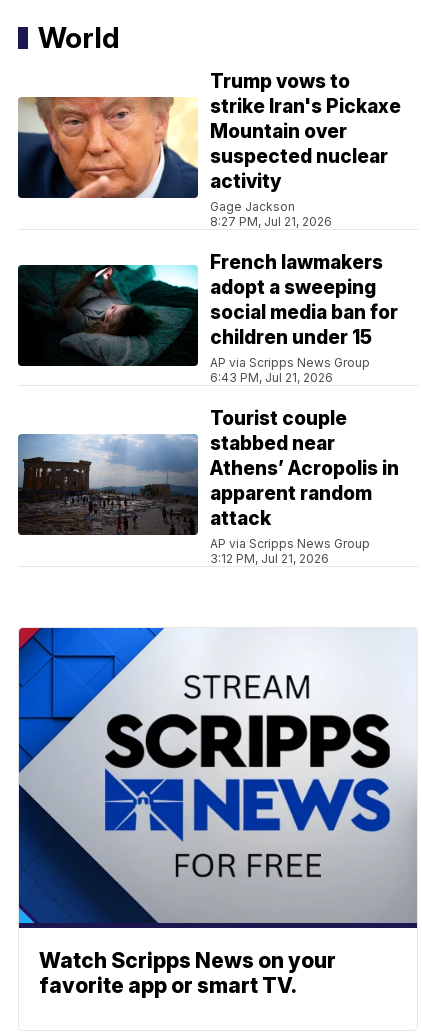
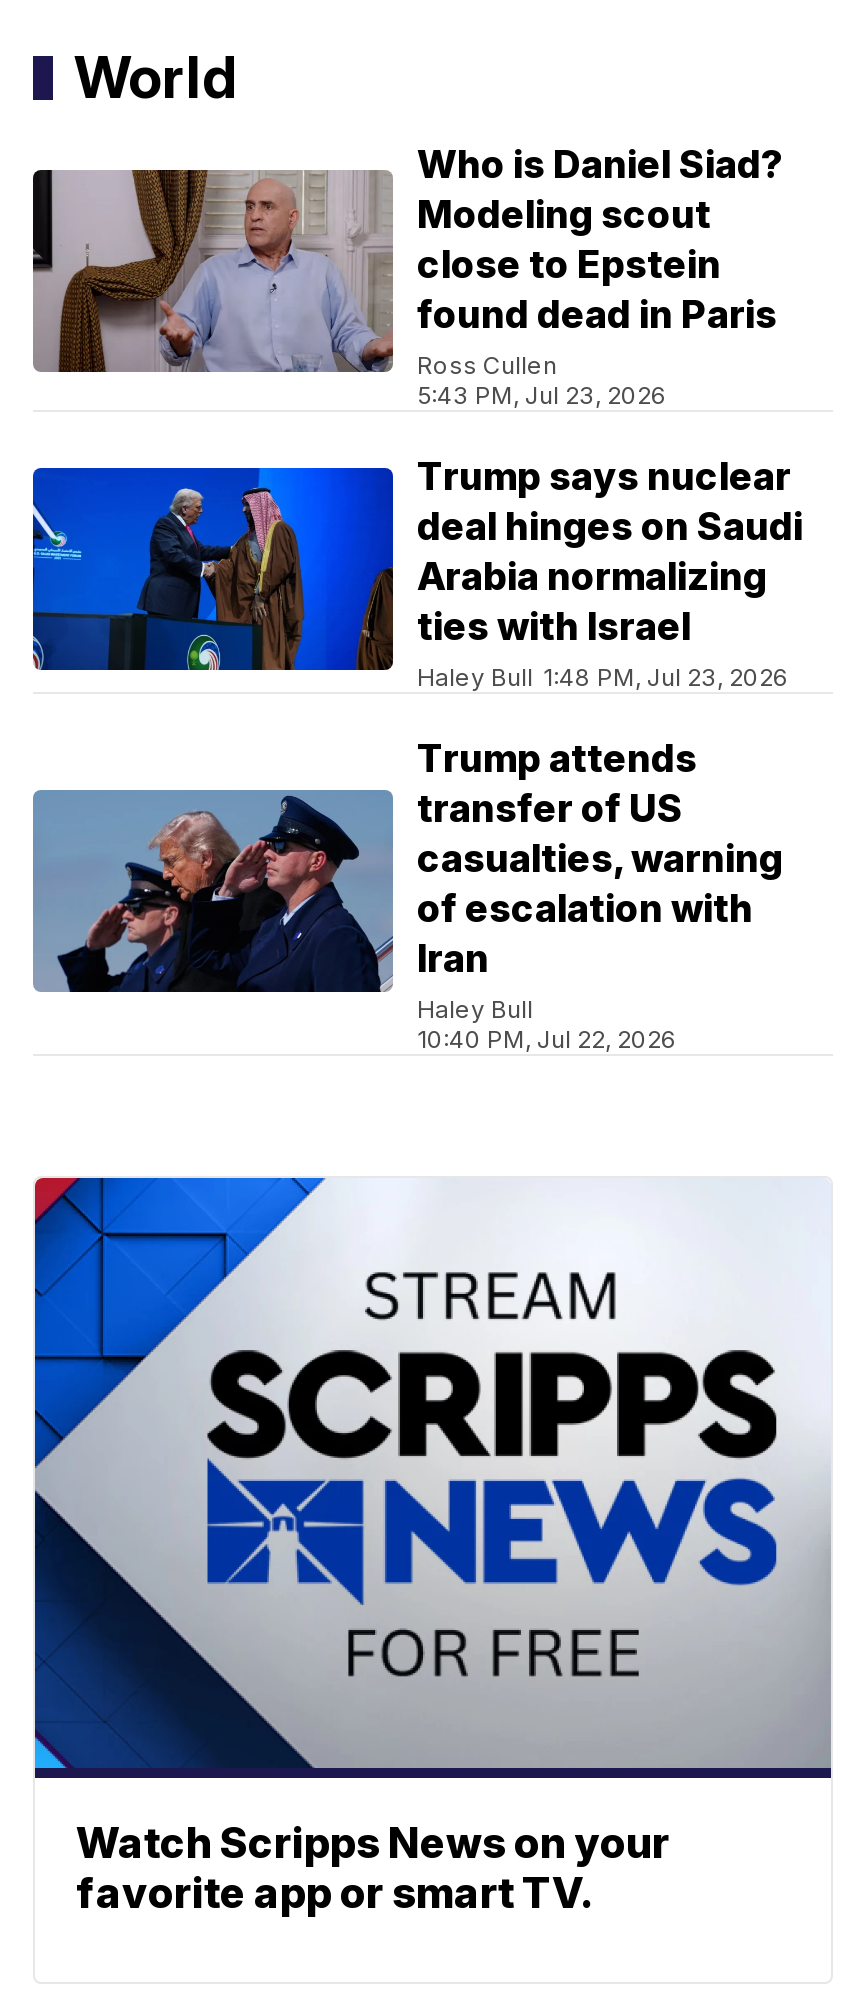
[18,70,401,229] [image] | Trump vows to | strike Iran's Pickaxe | Mountain over | suspected nuclear | activity | Gage Jackson | 8:27 PM, Jul 21, 2026 -> [33,143,783,411] [image] | Who is Daniel Siad? | Modeling scout | close to Epstein | found dead in Paris | Ross Cullen | 5:43 PM, Jul 23, 2026
[17,251,398,385] [image] | French lawmakers | adopt a sweeping | social media ban for | children under 15 | AP via Scripps News Group | 6:43 PM, Jul 21, 2026 -> [31,455,803,693] [image] | Trump says nuclear | deal hinges on Saudi | Arabia normalizing | ties with Israel | Haley Bull 1:48 PM, Jul 23, 2026
[18,407,399,566] [image] | Tourist couple | stabbed near | Athens’ Acropolis in | apparent random | attack | AP via Scripps News Group | 3:12 PM, Jul 21, 2026 -> [35,737,783,1055] [image] | Trump attends | transfer of US | casualties, warning | of escalation with | Iran | Haley Bull | 10:40 PM, Jul 22, 2026

